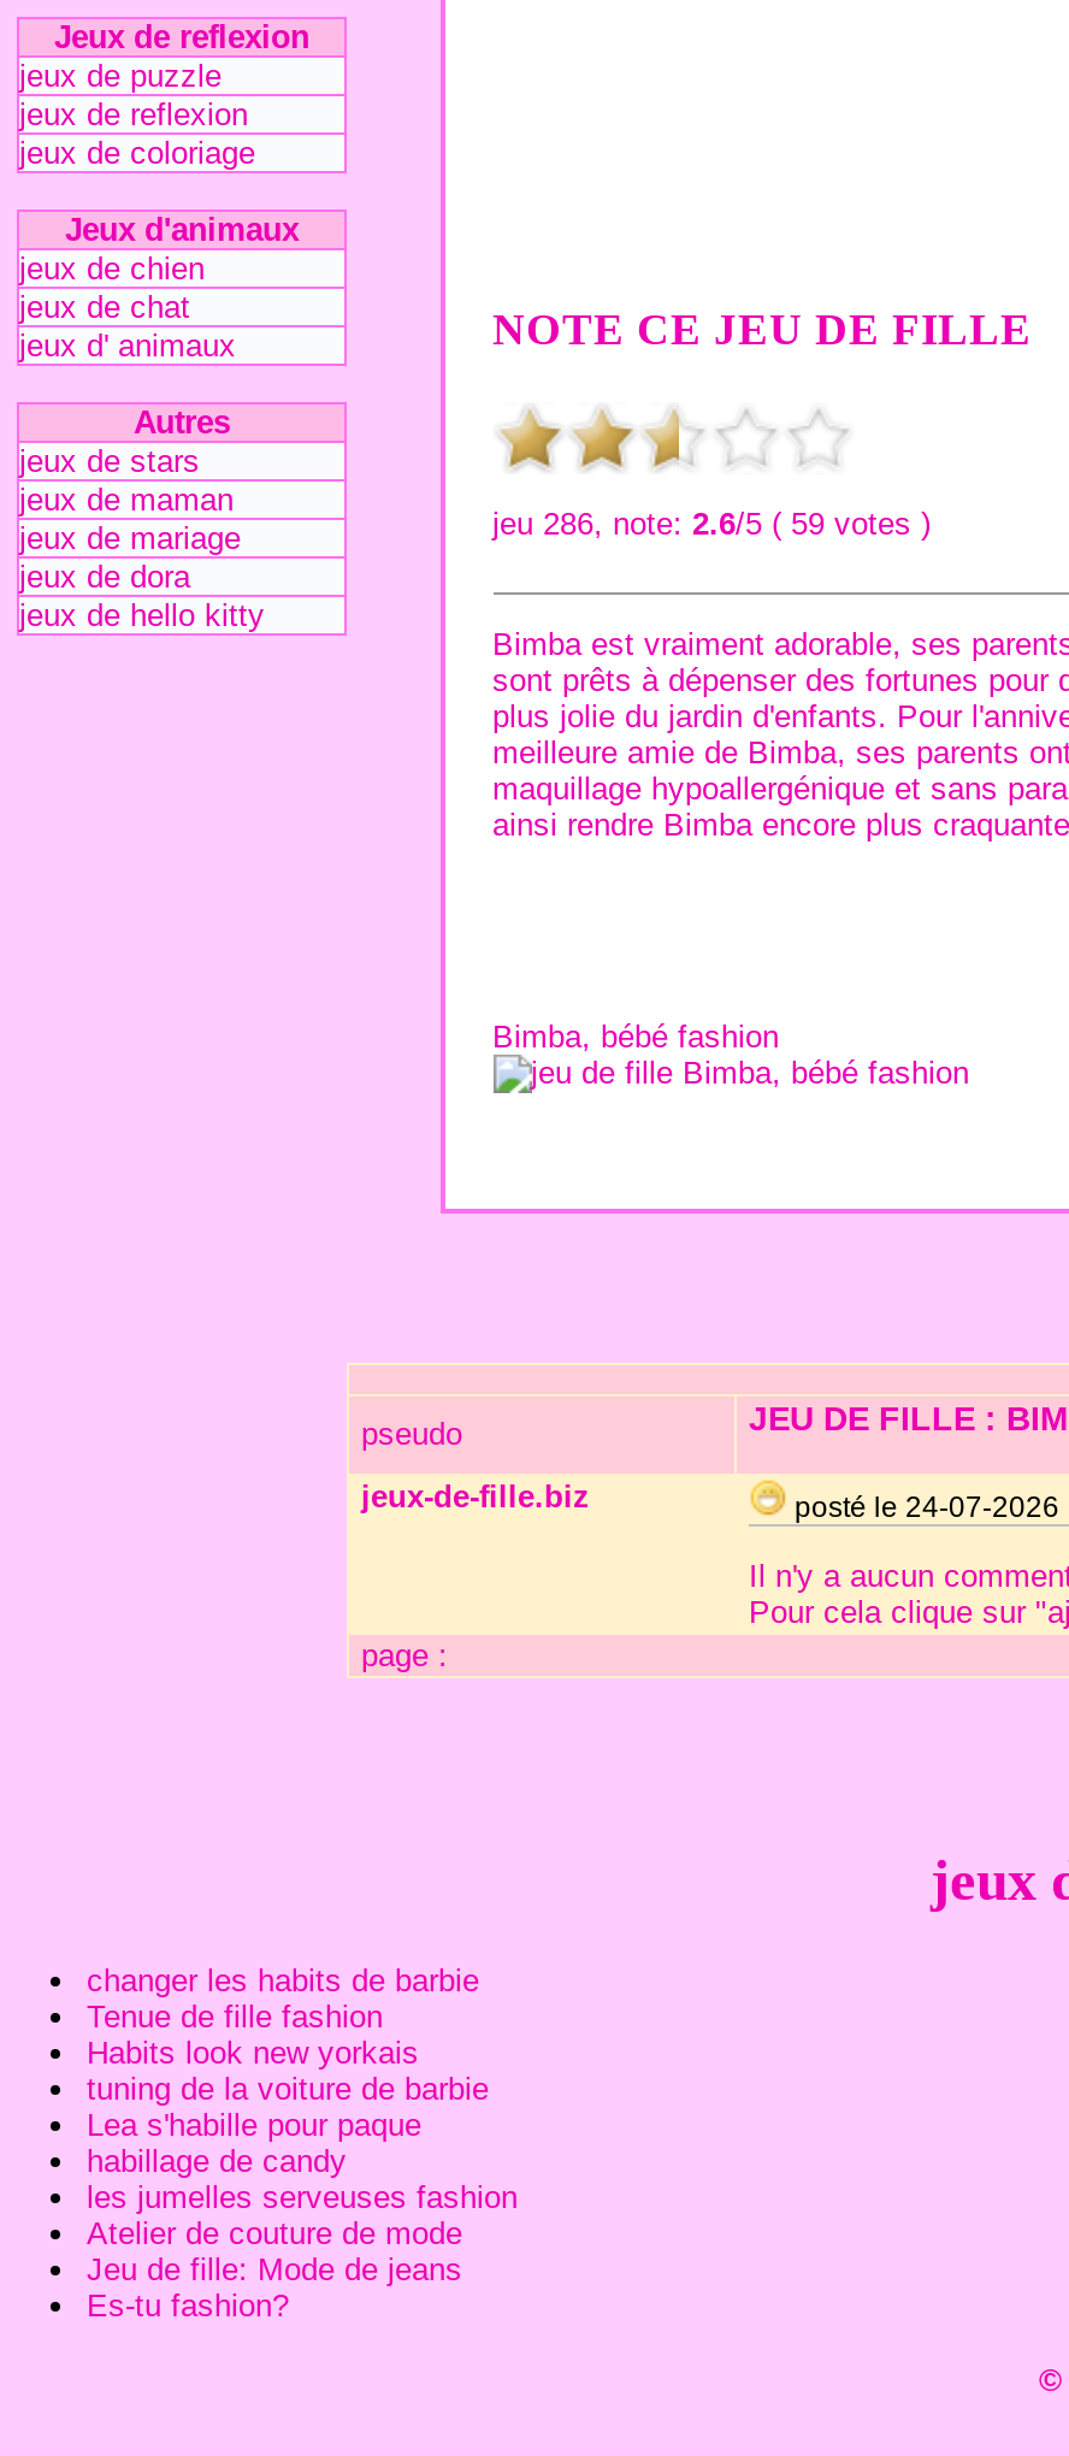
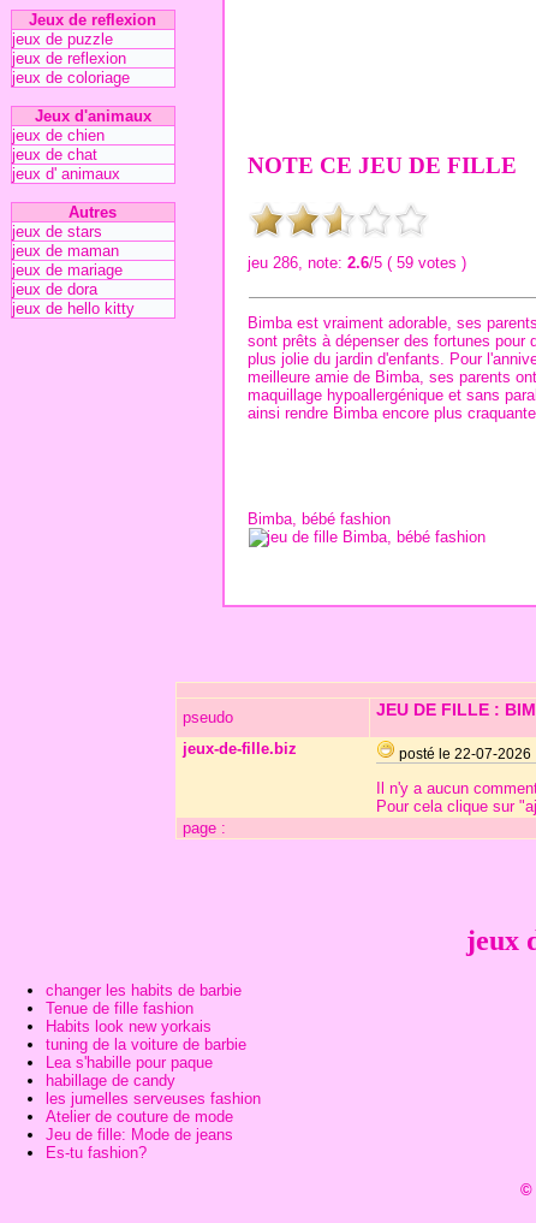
[787,1491,1067,1525] posté le 24-07-2026 -> [395,746,535,763] posté le 22-07-2026

